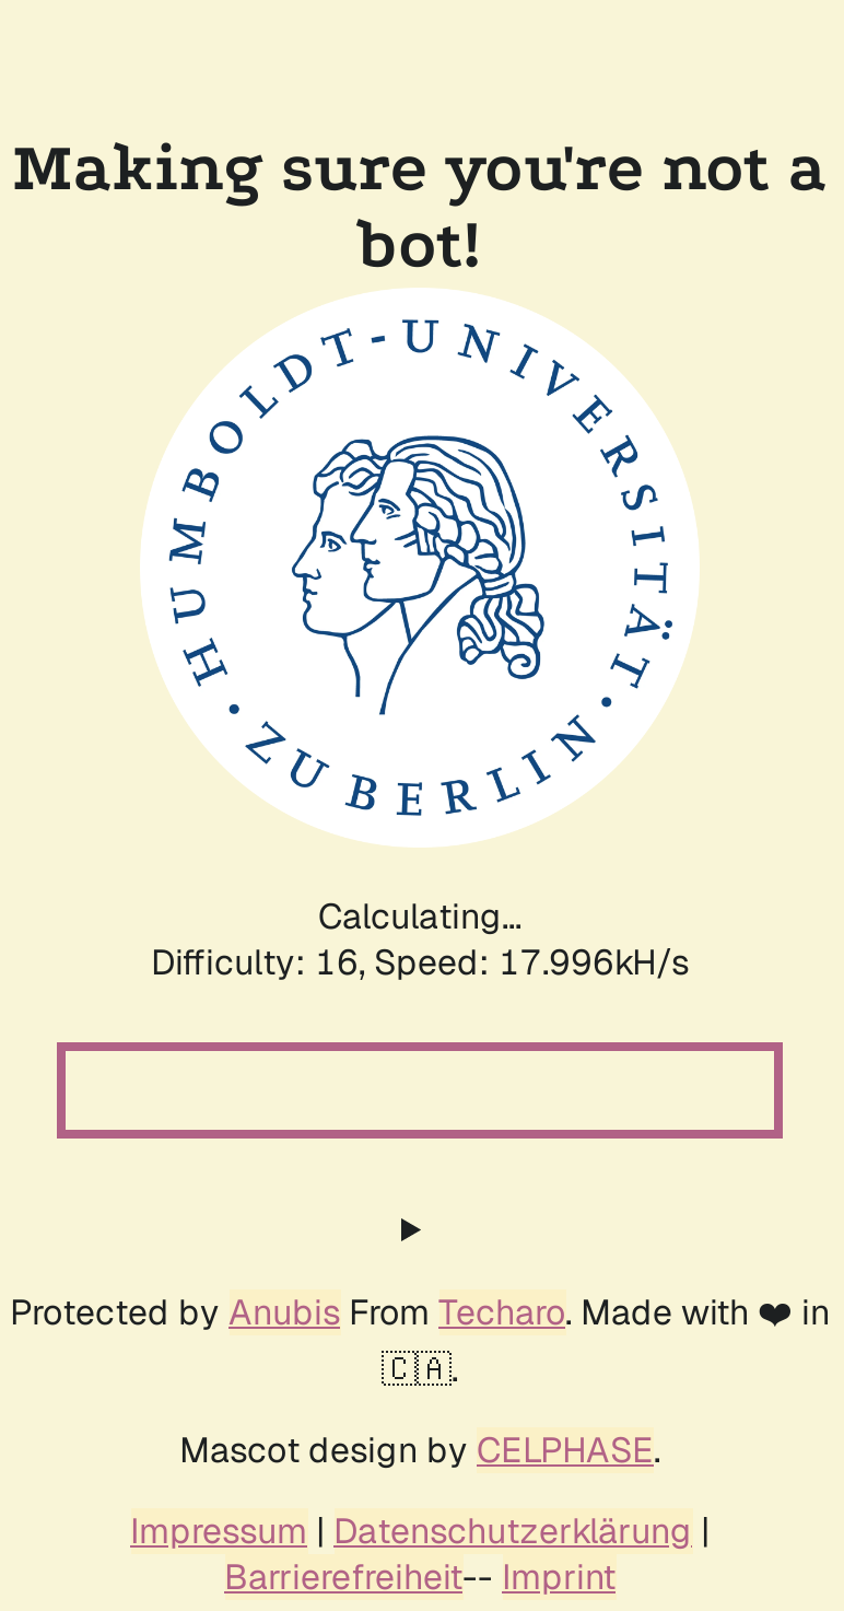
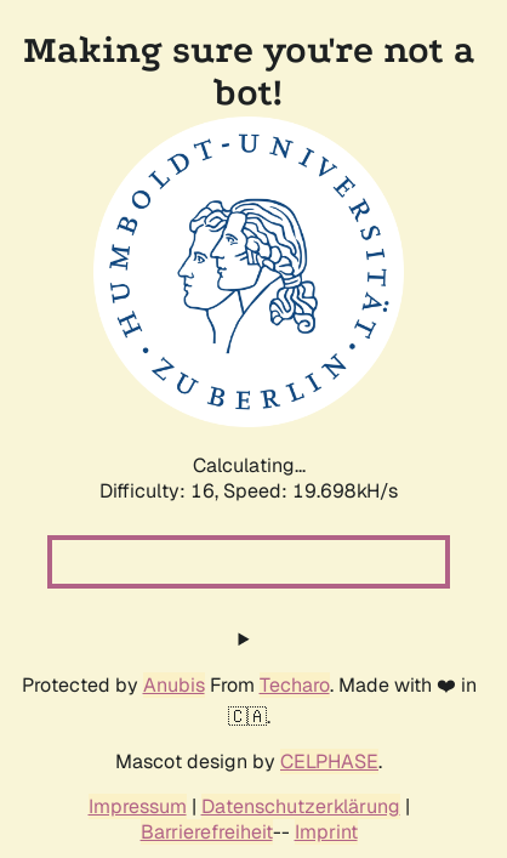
[151,939,689,985] Difficulty: 16, Speed: 17.996kH/s -> [99,478,398,504] Difficulty: 16, Speed: 19.698kH/s

